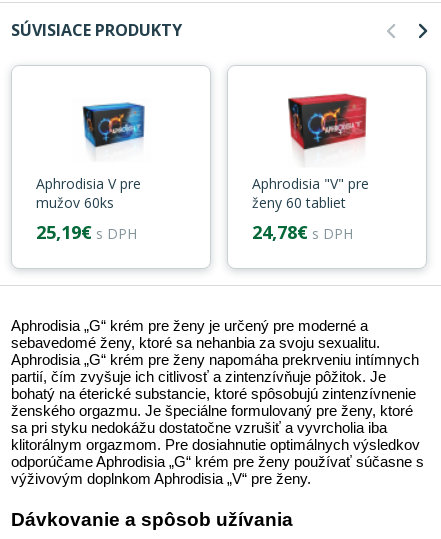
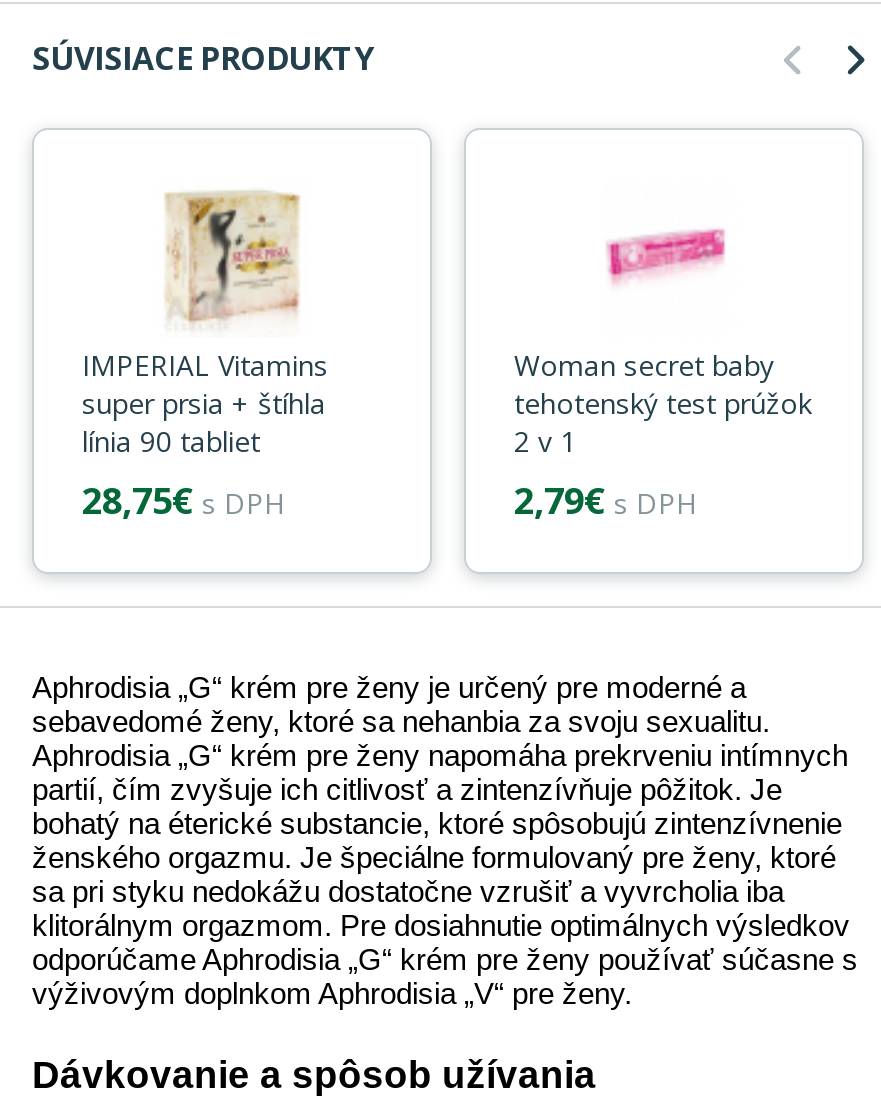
[36,97,145,244] [image] | Aphrodisia V pre | mužov 60ks | 25,19€ s DPH -> [82,188,328,524] [image] | IMPERIAL Vitamins | super prsia + štíhla | línia 90 tabliet | 28,75€ s DPH
[252,93,369,244] [image] | Aphrodisia "V" pre | ženy 60 tabliet | 24,78€ s DPH -> [514,224,812,524] [image] | Woman secret baby | tehotenský test prúžok | 2 v 1 | 2,79€ s DPH

